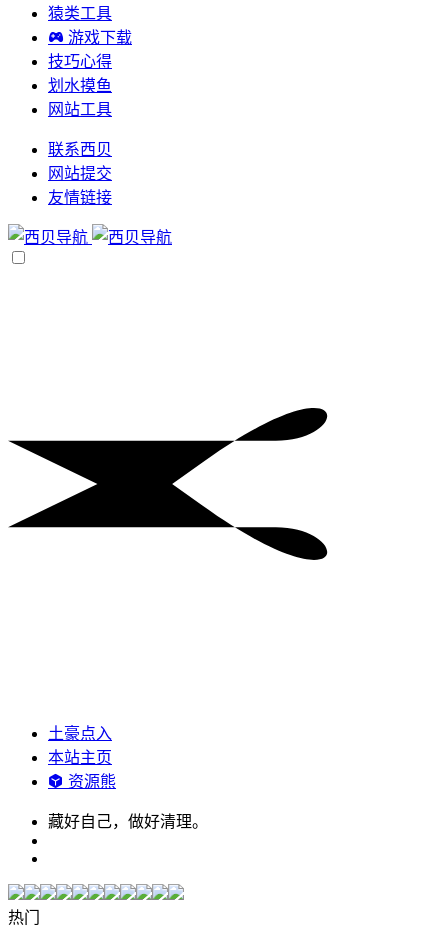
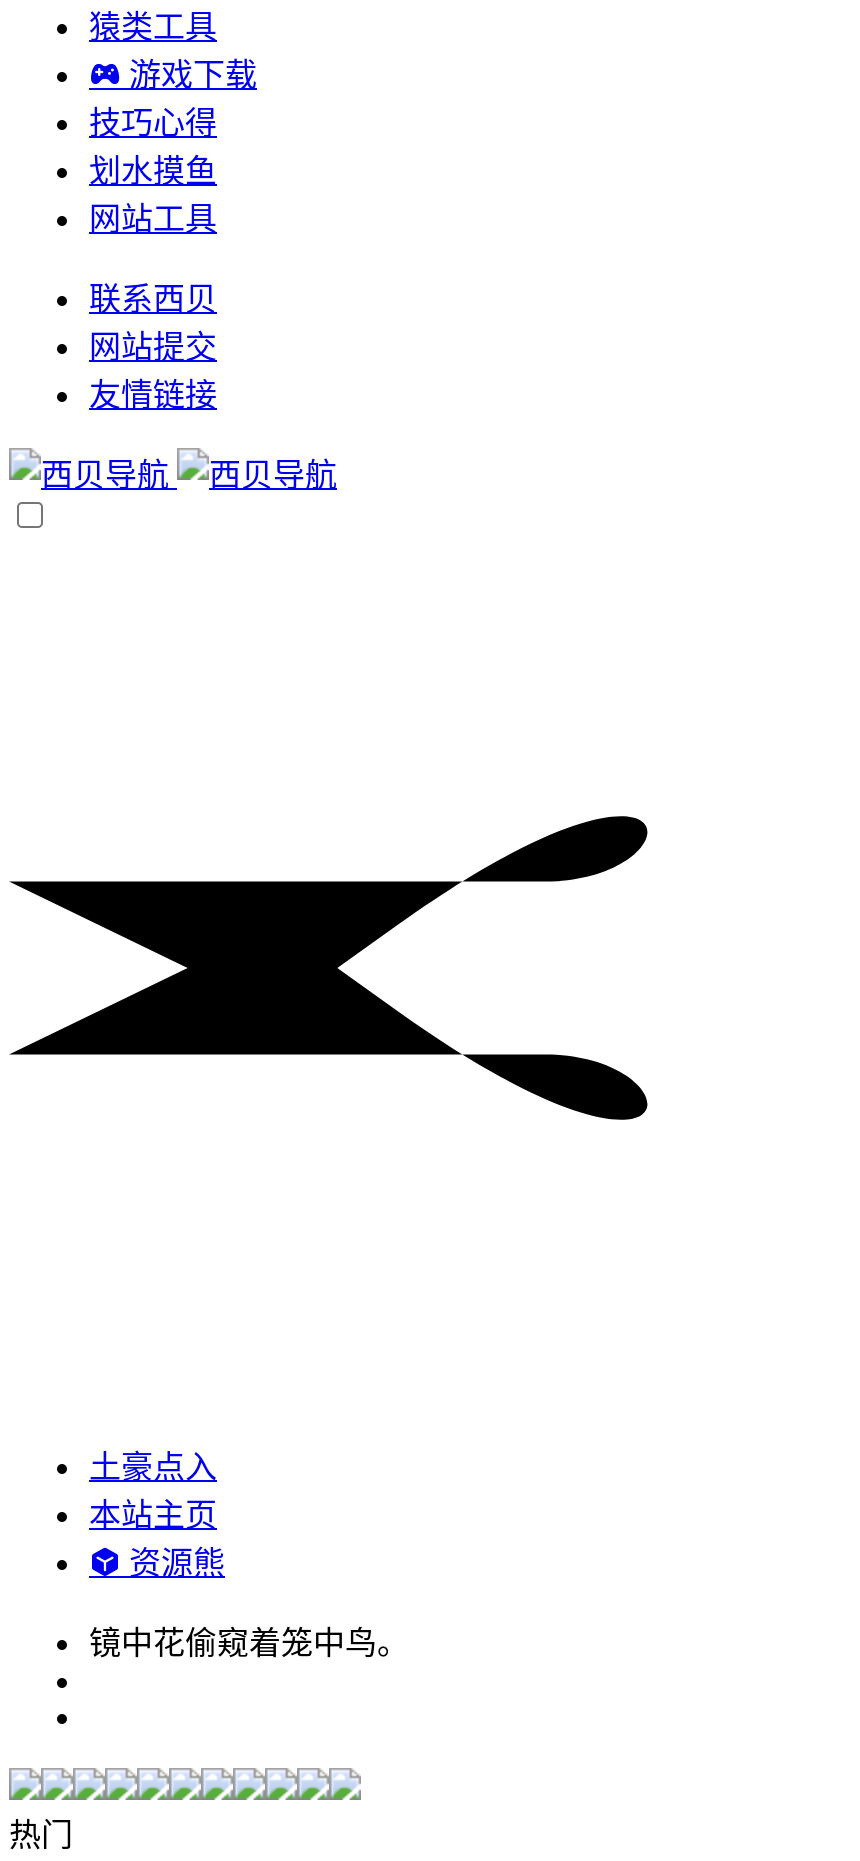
[48,813,208,830] 藏好自己，做好清理。 -> [89,1626,409,1660] 镜中花偷窥着笼中鸟。

